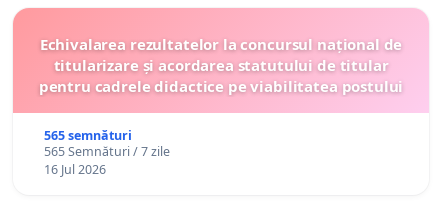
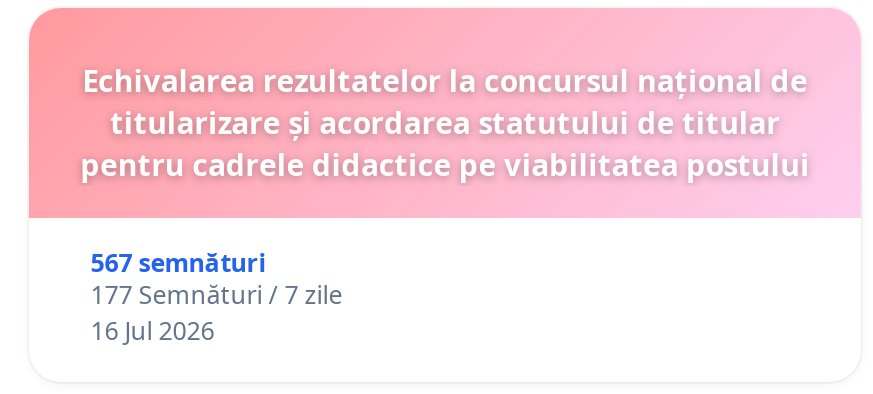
[44,127,132,144] 565 semnături -> [91,246,267,280] 567 semnături
[44,143,170,160] 565 Semnături / 7 zile -> [91,278,343,312] 177 Semnături / 7 zile

